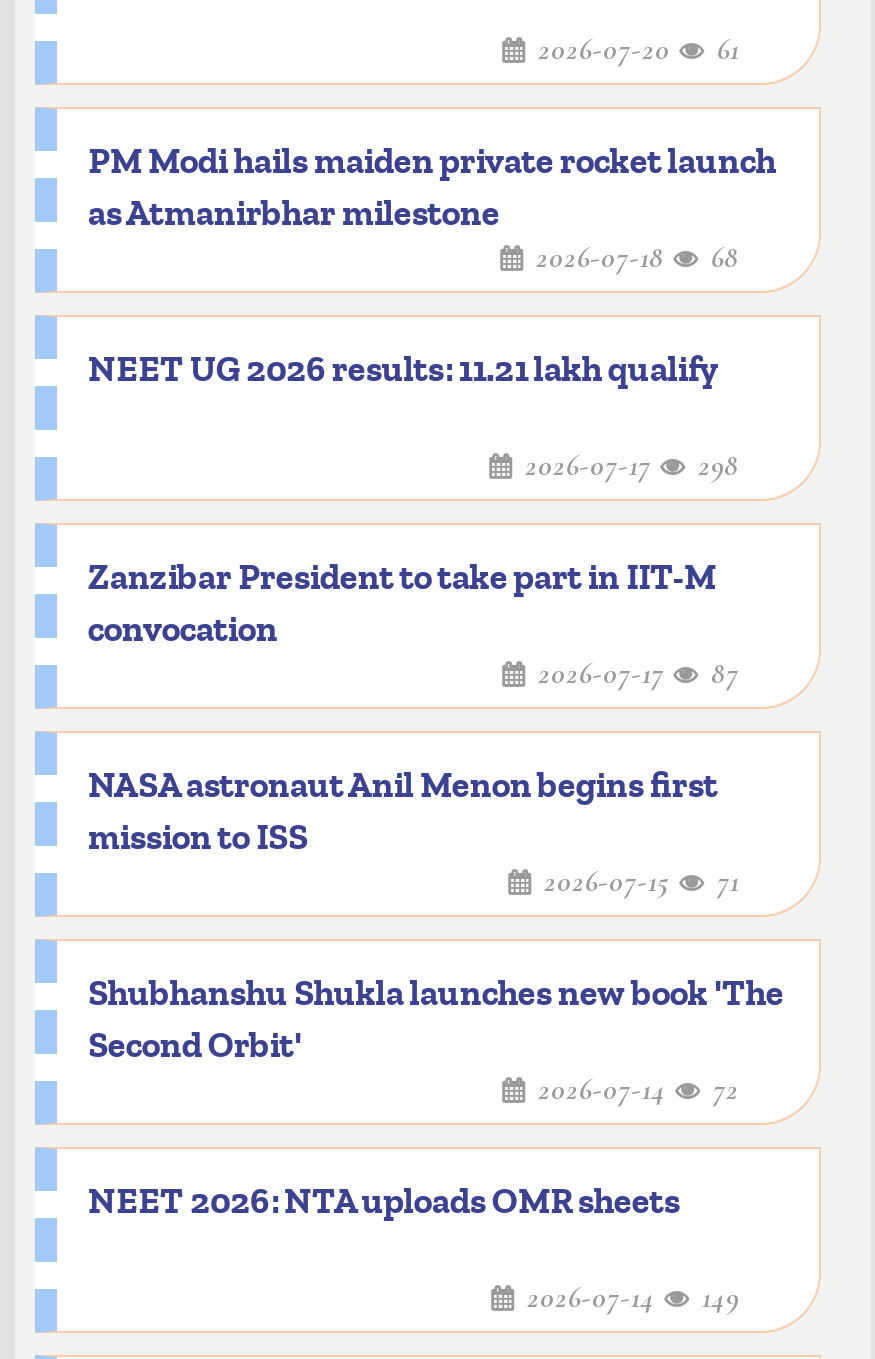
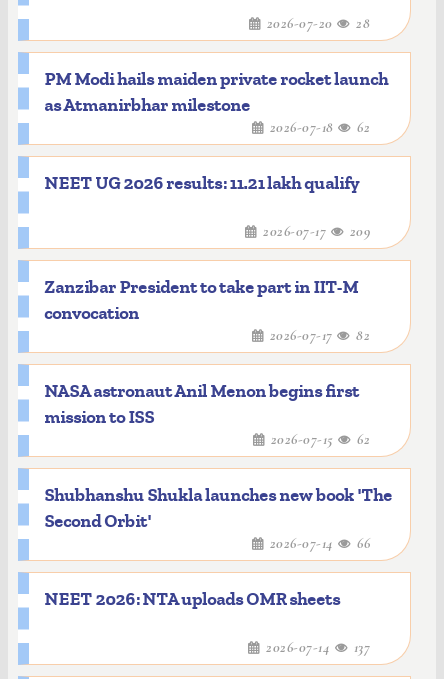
[529,32,739,68] 2026-07-20 61 -> [262,14,370,32] 2026-07-20 28
[527,240,739,276] 2026-07-18 68 -> [265,118,370,136] 2026-07-18 62
[516,448,739,484] 2026-07-17 298 -> [259,222,370,240] 2026-07-17 209
[529,656,739,692] 2026-07-17 87 -> [265,326,370,344] 2026-07-17 82
[535,864,739,900] 2026-07-15 71 -> [266,430,370,448] 2026-07-15 62
[529,1072,739,1108] 2026-07-14 72 -> [265,534,370,552] 2026-07-14 66
[518,1280,739,1316] 2026-07-14 149 -> [262,638,370,656] 2026-07-14 137

